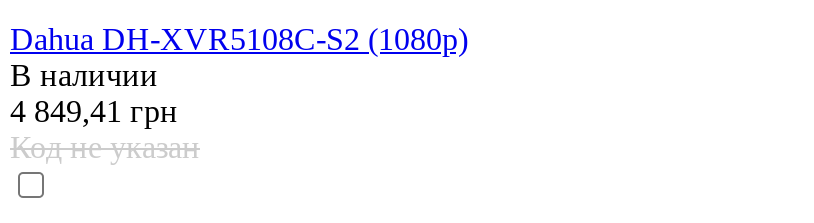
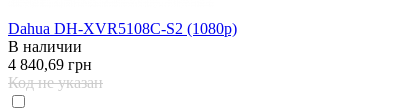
[10,93,178,127] 4 849,41 грн -> [8,56,92,73] 4 840,69 грн

